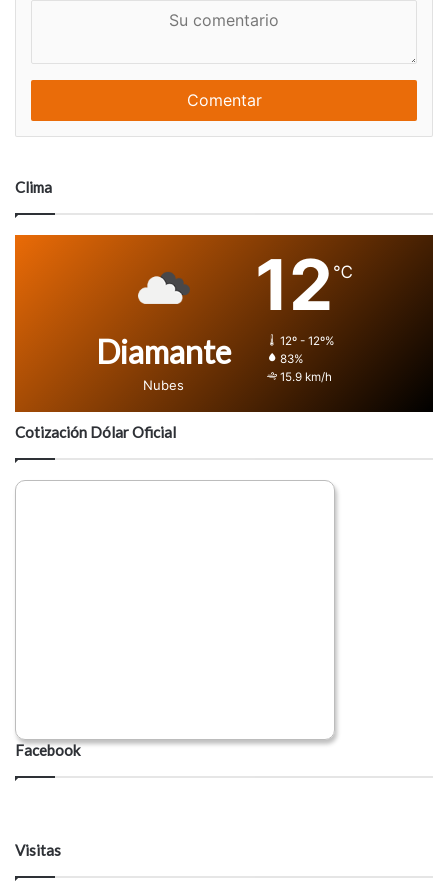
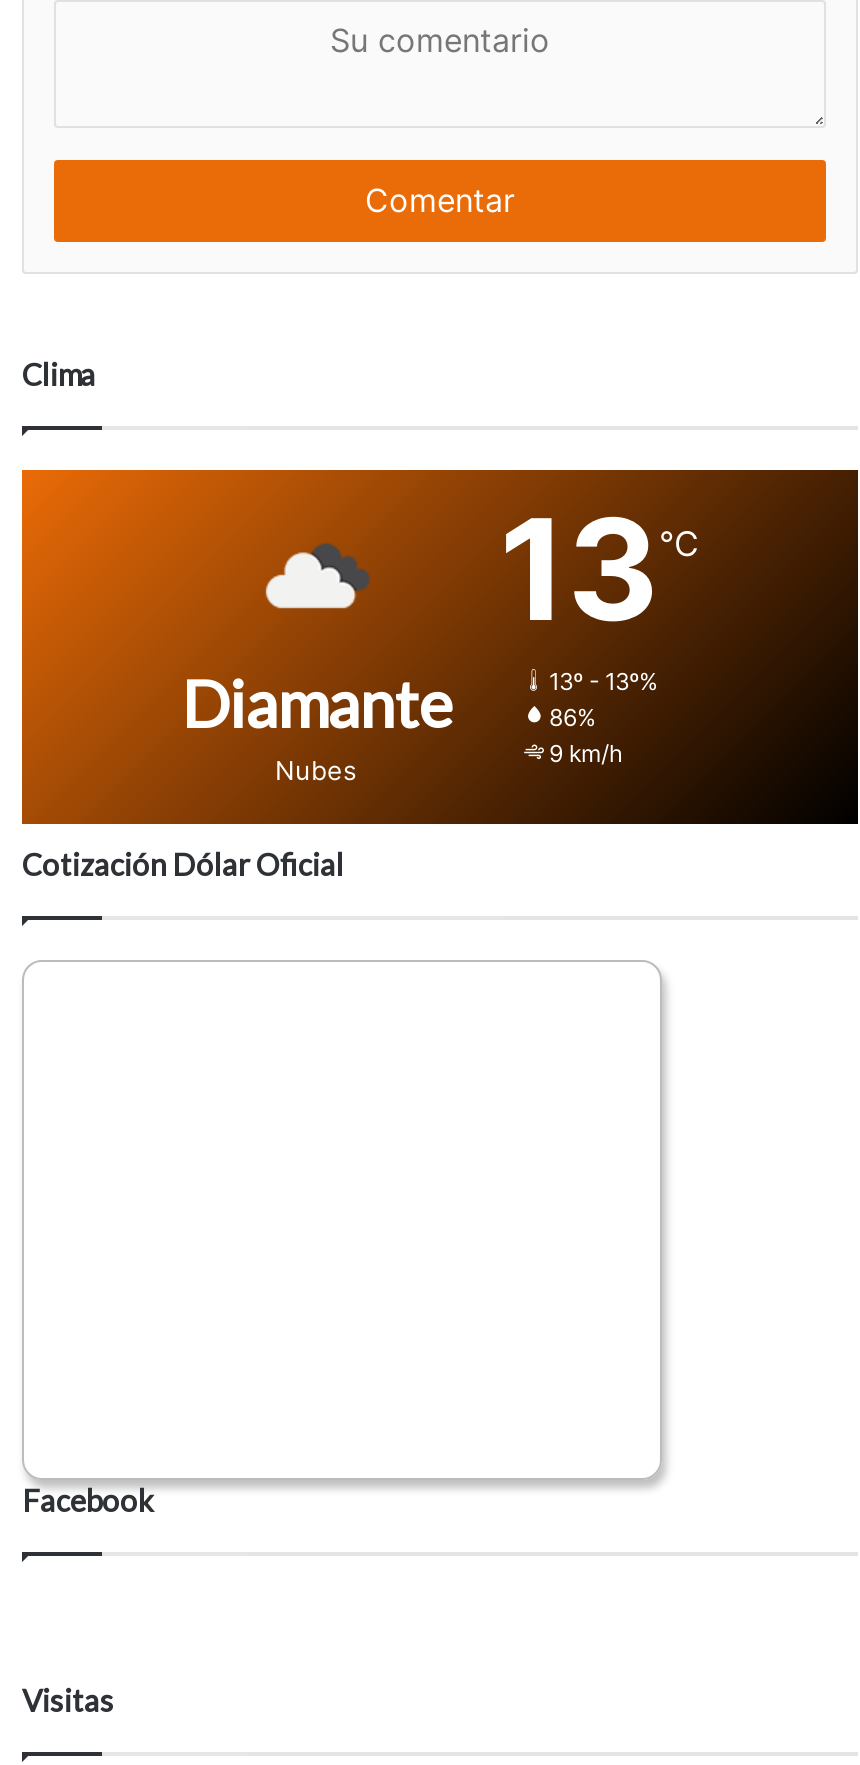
[254,242,352,384] 12℃ | 12º - 12º% | 83% | 15.9 km/h -> [499,485,699,769] 13℃ | 13º - 13º% | 86% | 9 km/h

